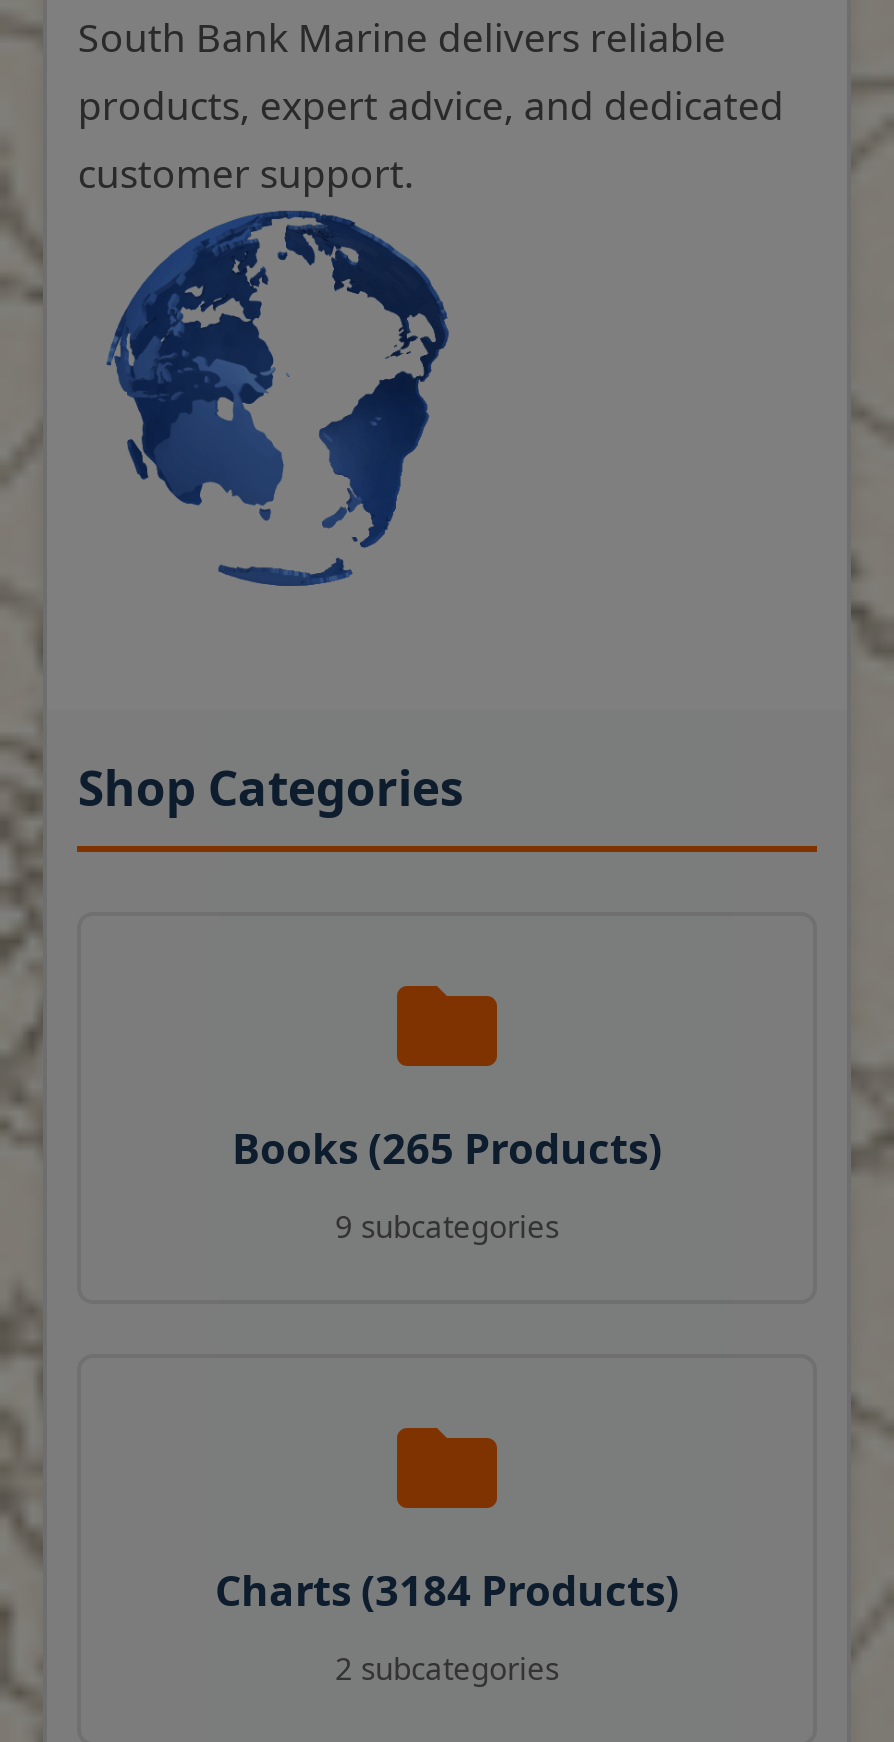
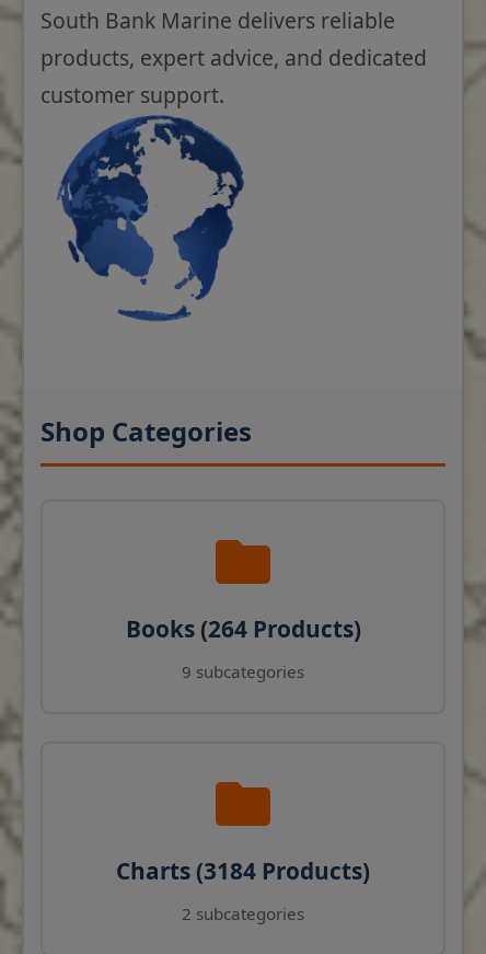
[232,1120,662,1176] Books (265 Products) -> [125,613,361,644] Books (264 Products)

